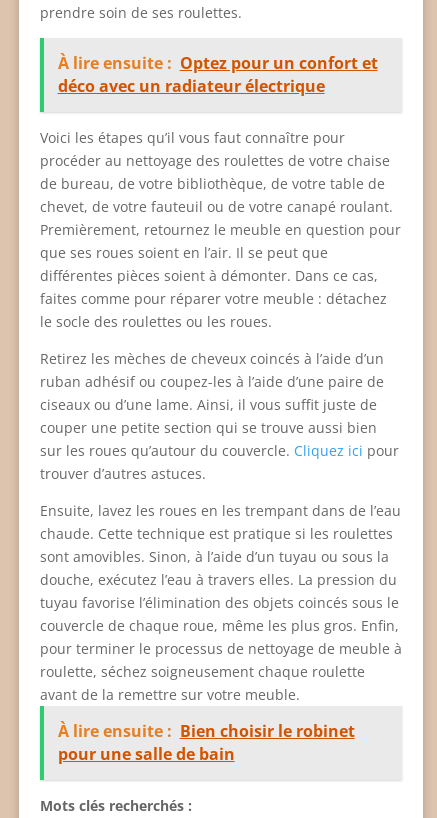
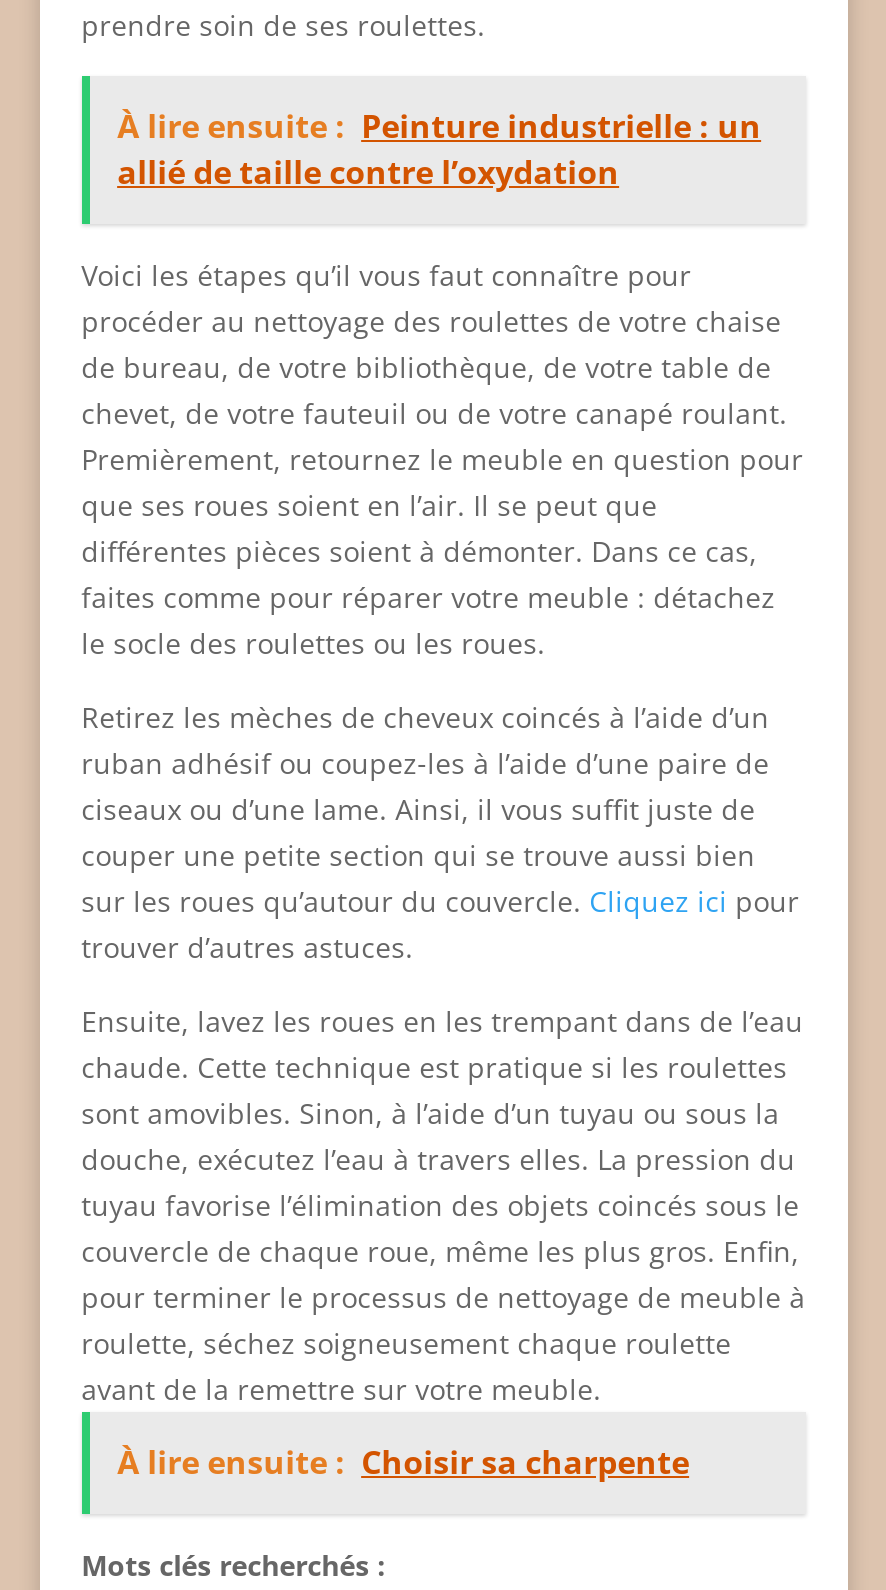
[58,52,378,97] À lire ensuite : Optez pour un confort et | déco avec un radiateur électrique -> [117,104,761,194] À lire ensuite : Peinture industrielle : un | allié de taille contre l’oxydation
[58,720,355,765] À lire ensuite : Bien choisir le robinet | pour une salle de bain -> [117,1440,689,1484] À lire ensuite : Choisir sa charpente

